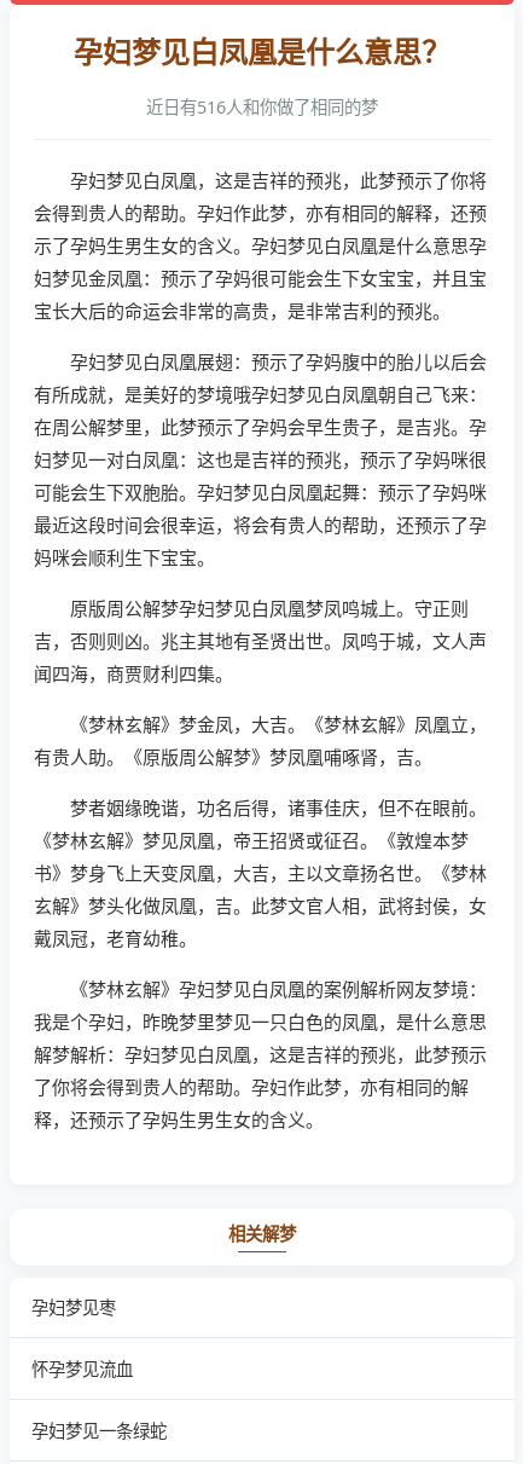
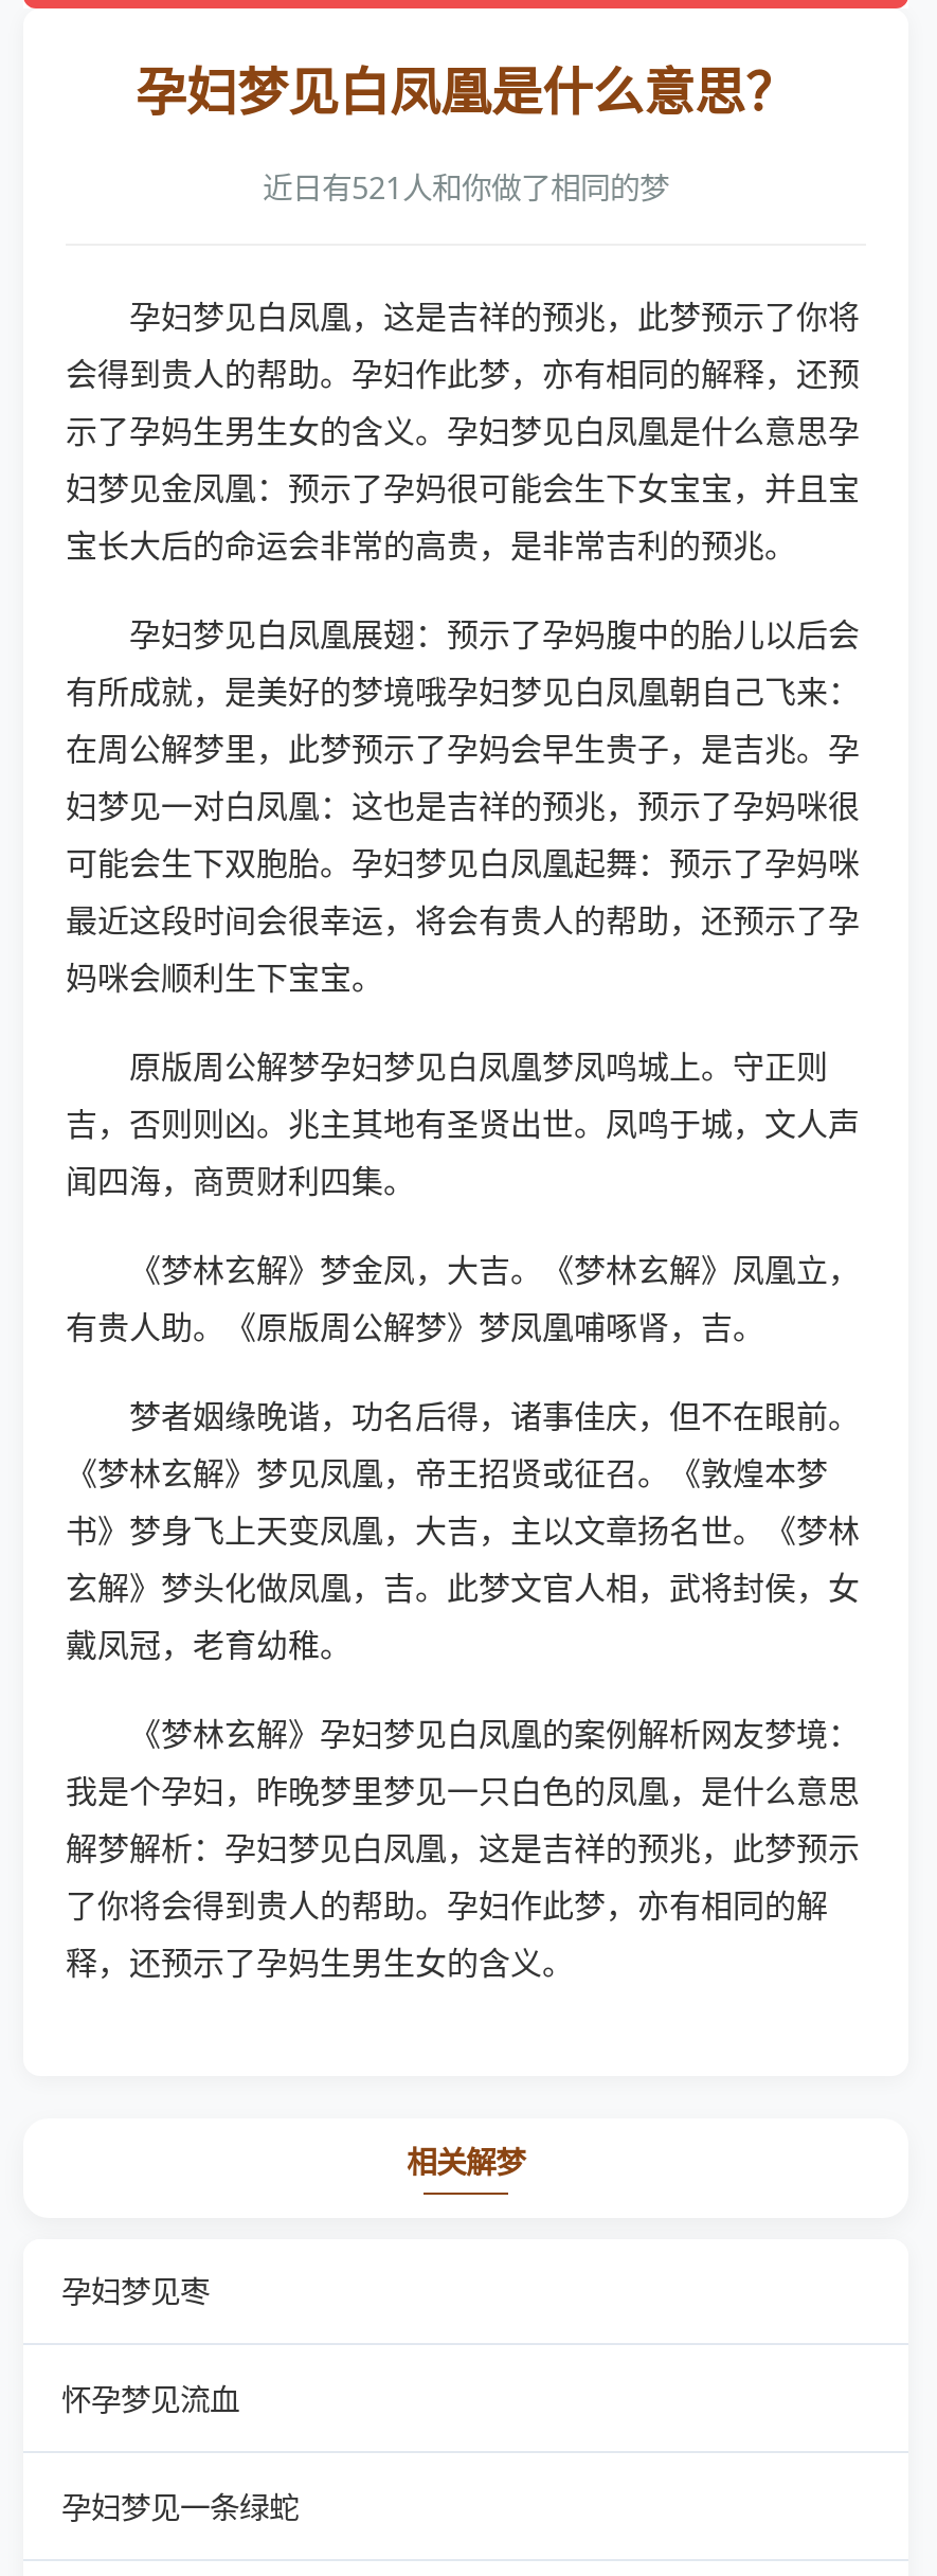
[146,96,378,118] 近日有516人和你做了相同的梦 -> [263,167,669,208] 近日有521人和你做了相同的梦

